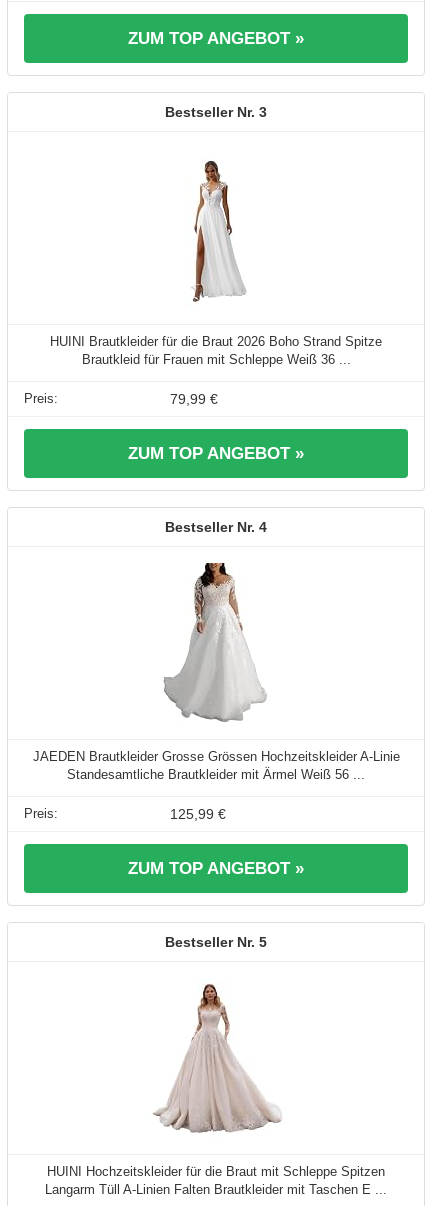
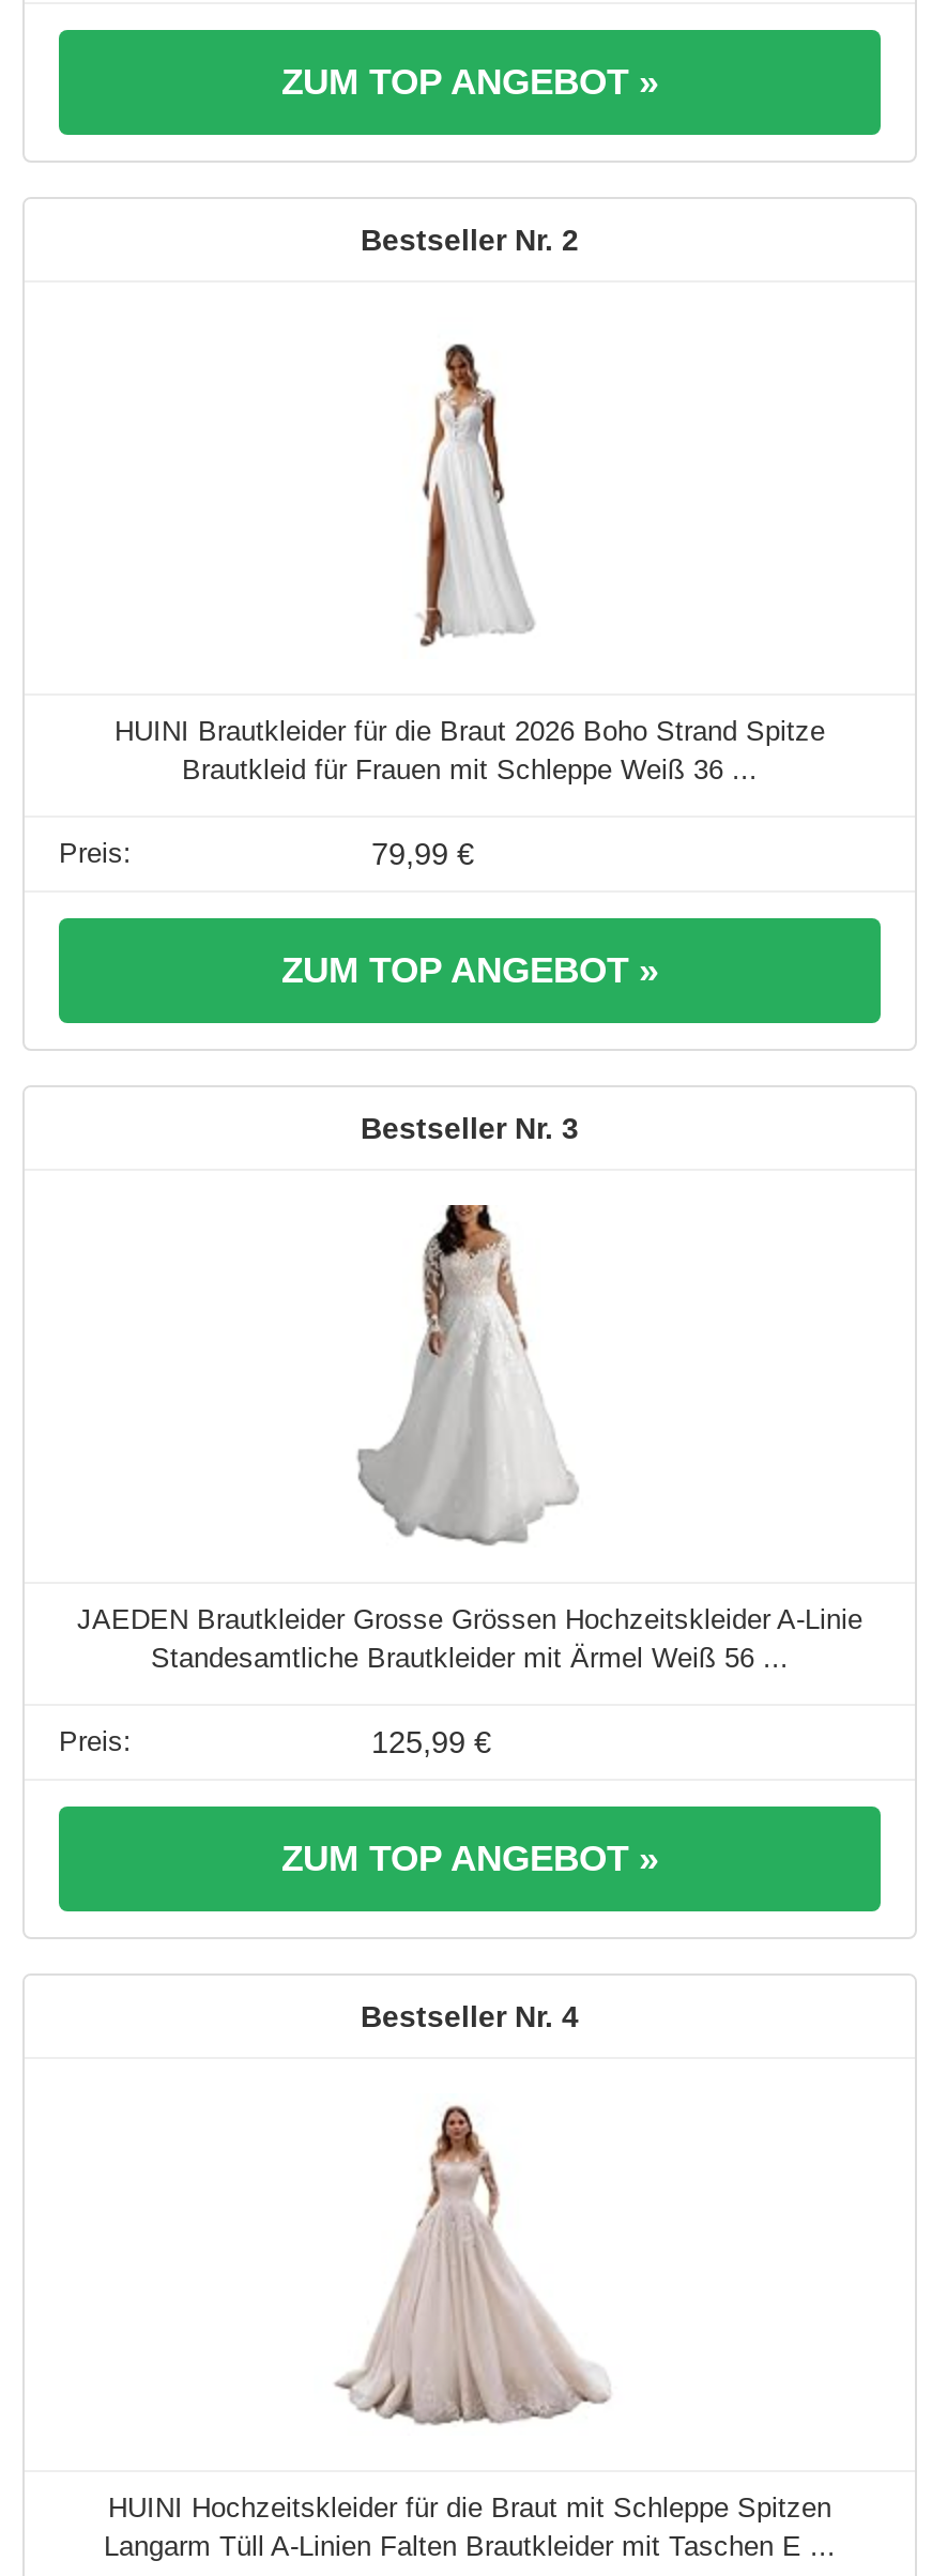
[259,104,267,120] 3 -> [562,223,579,257] 2
[259,519,267,535] 4 -> [562,1111,579,1145] 3
[259,934,267,950] 5 -> [562,1999,579,2034] 4

